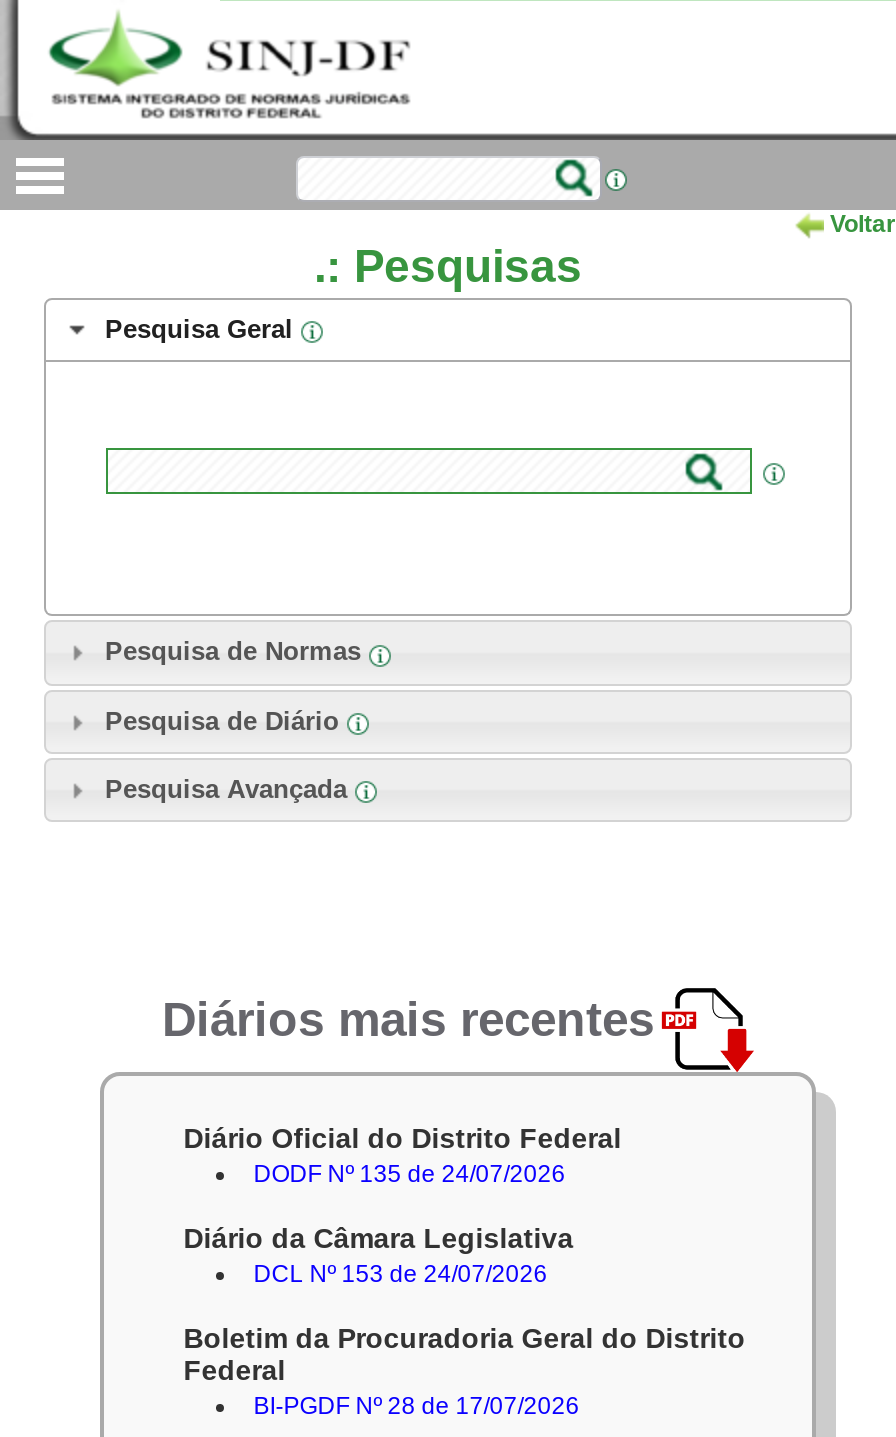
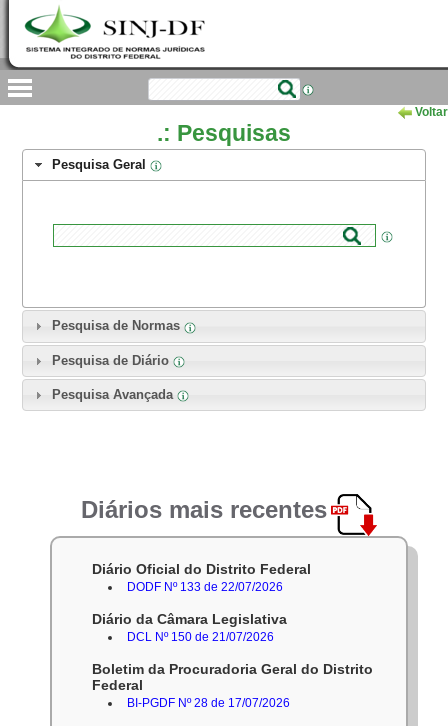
[254,1161,566,1189] DODF Nº 135 de 24/07/2026 -> [127,580,283,594] DODF Nº 133 de 22/07/2026
[254,1261,548,1289] DCL Nº 153 de 24/07/2026 -> [127,630,274,644] DCL Nº 150 de 21/07/2026

